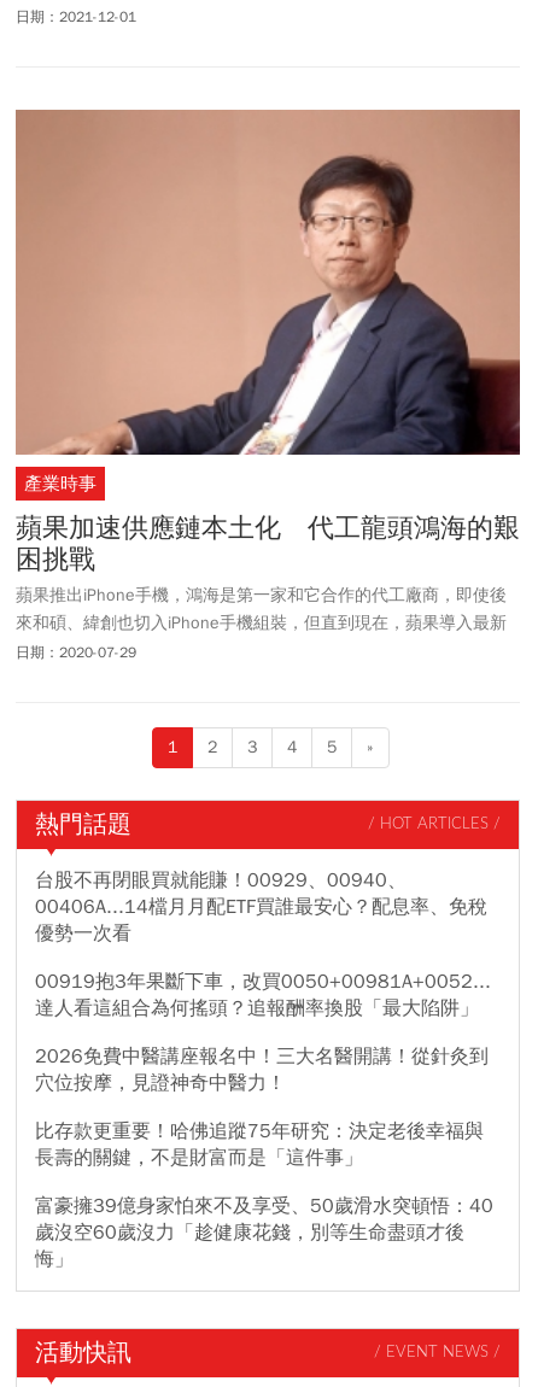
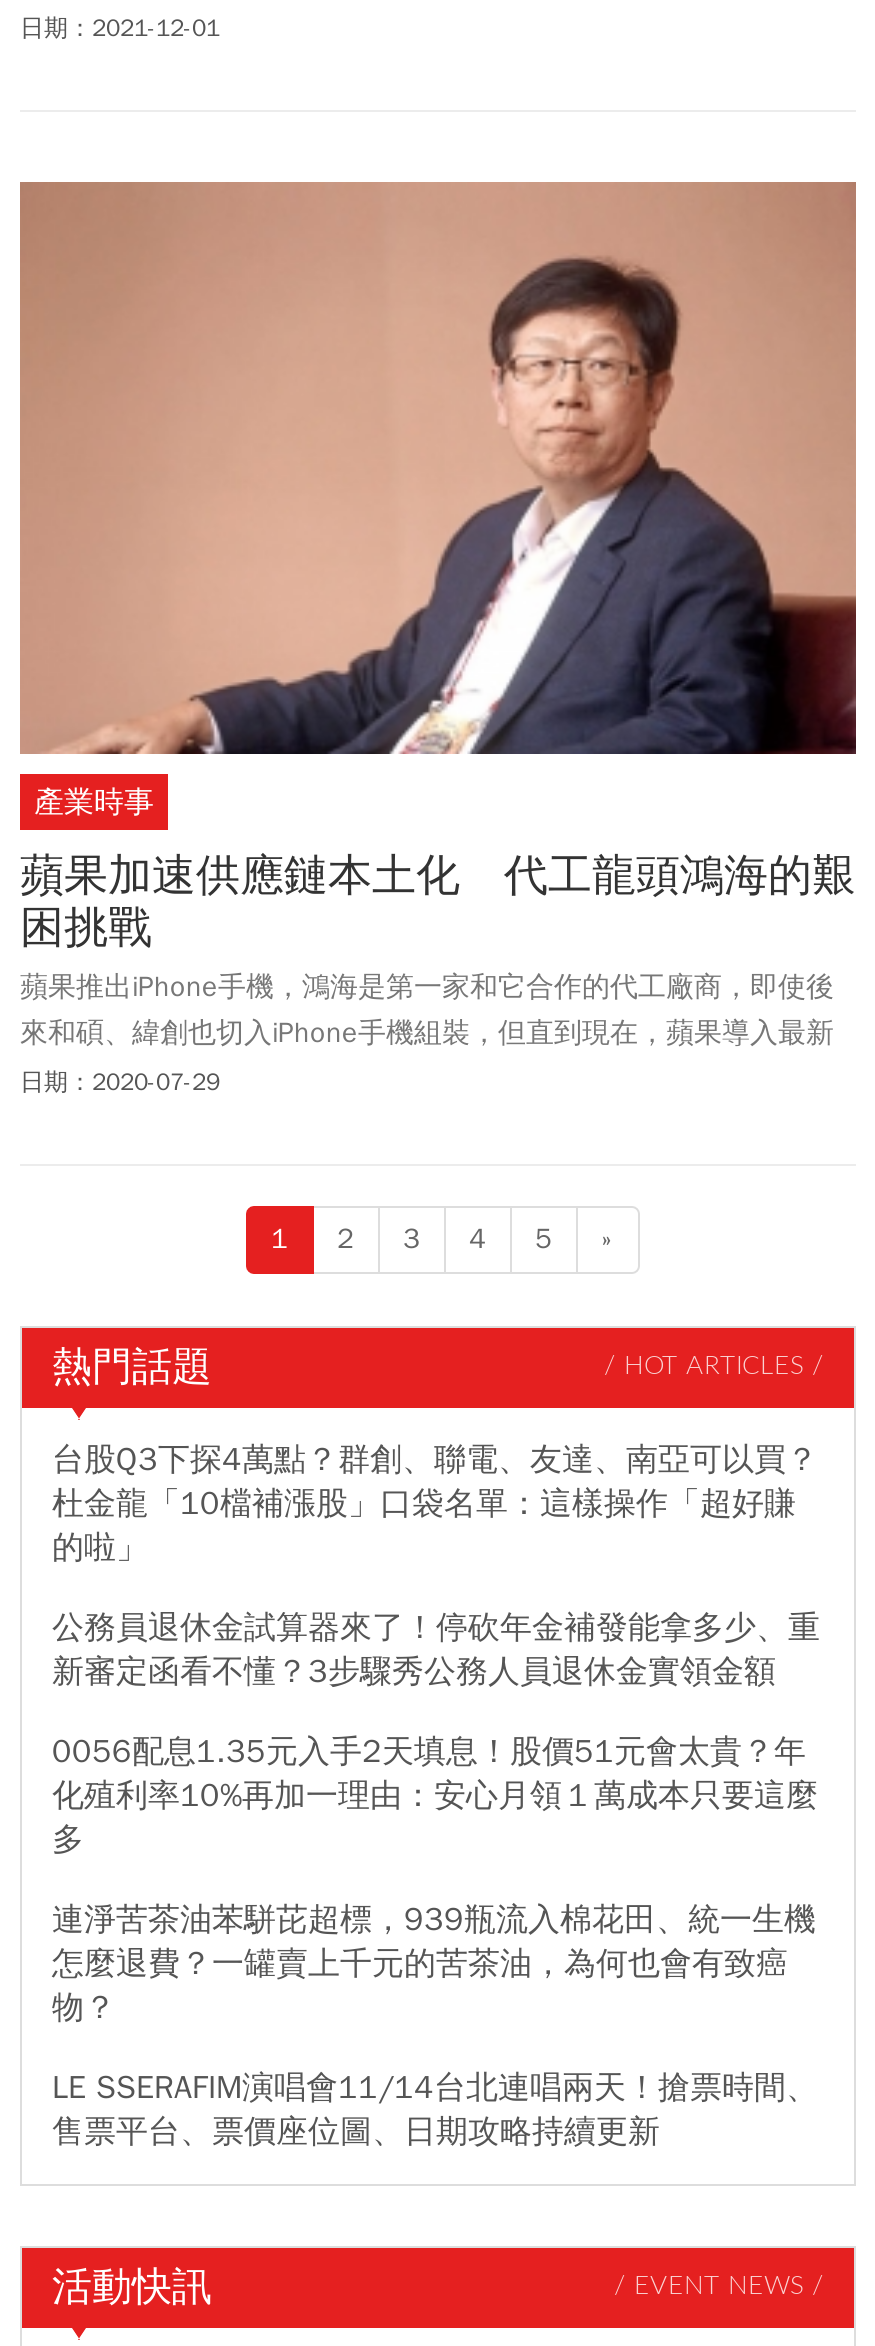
[35,868,487,945] 台股不再閉眼買就能賺！00929、00940、 | 00406A...14檔月月配ETF買誰最安心？配息率、免稅 | 優勢一次看 -> [52,1439,818,1567] 台股Q3下探4萬點？群創、聯電、友達、南亞可以買？ | 杜金龍「10檔補漲股」口袋名單：這樣操作「超好賺 | 的啦」
[35,969,491,1020] 00919抱3年果斷下車，改買0050+00981A+0052... | 達人看這組合為何搖頭？追報酬率換股「最大陷阱」 -> [52,1607,820,1691] 公務員退休金試算器來了！停砍年金補發能拿多少、重 | 新審定函看不懂？3步驟秀公務人員退休金實領金額
[35,1044,489,1095] 2026免費中醫講座報名中！三大名醫開講！從針灸到 | 穴位按摩，見證神奇中醫力！ -> [52,1731,818,1859] 0056配息1.35元入手2天填息！股價51元會太貴？年 | 化殖利率10%再加一理由：安心月領１萬成本只要這麼 | 多
[35,1119,484,1170] 比存款更重要！哈佛追蹤75年研究：決定老後幸福與 | 長壽的關鍵，不是財富而是「這件事」 -> [52,1899,816,2027] 連淨苦茶油苯駢芘超標，939瓶流入棉花田、統一生機 | 怎麼退費？一罐賣上千元的苦茶油，為何也會有致癌 | 物？
[35,1194,493,1271] 富豪擁39億身家怕來不及享受、50歲滑水突頓悟：40 | 歲沒空60歲沒力「趁健康花錢，別等生命盡頭才後 | 悔」 -> [52,2067,818,2151] LE SSERAFIM演唱會11/14台北連唱兩天！搶票時間、 | 售票平台、票價座位圖、日期攻略持續更新

